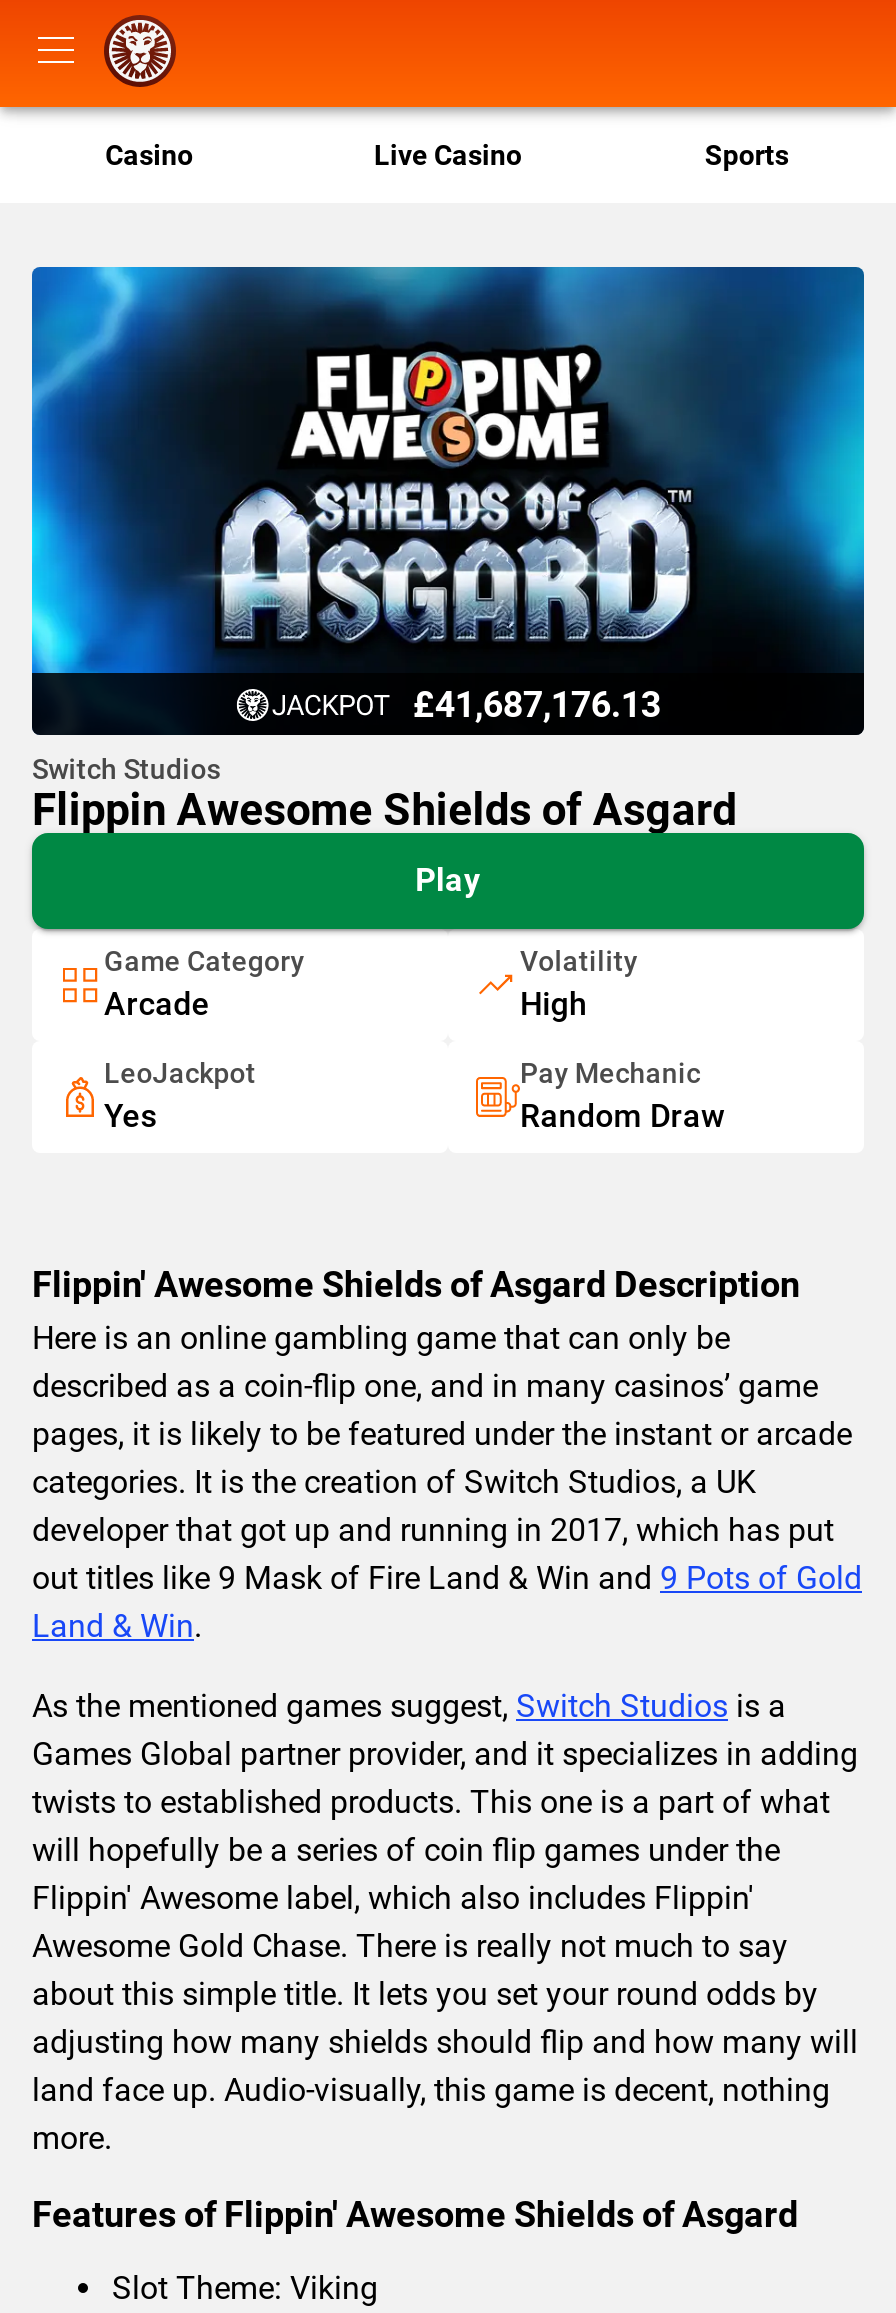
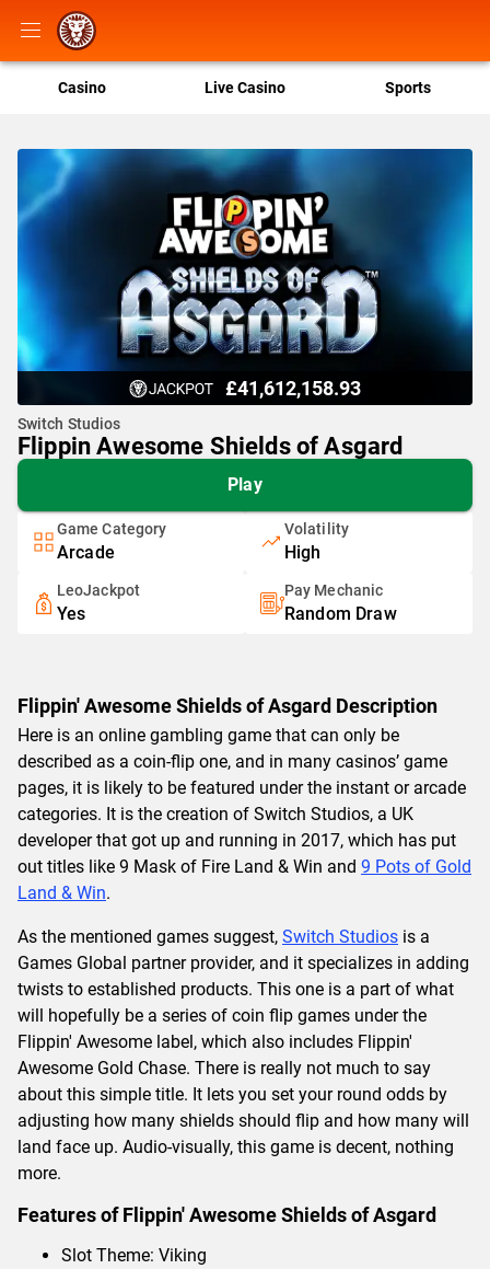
[413,683,661,725] £41,687,176.13 -> [226,377,361,400] £41,612,158.93

